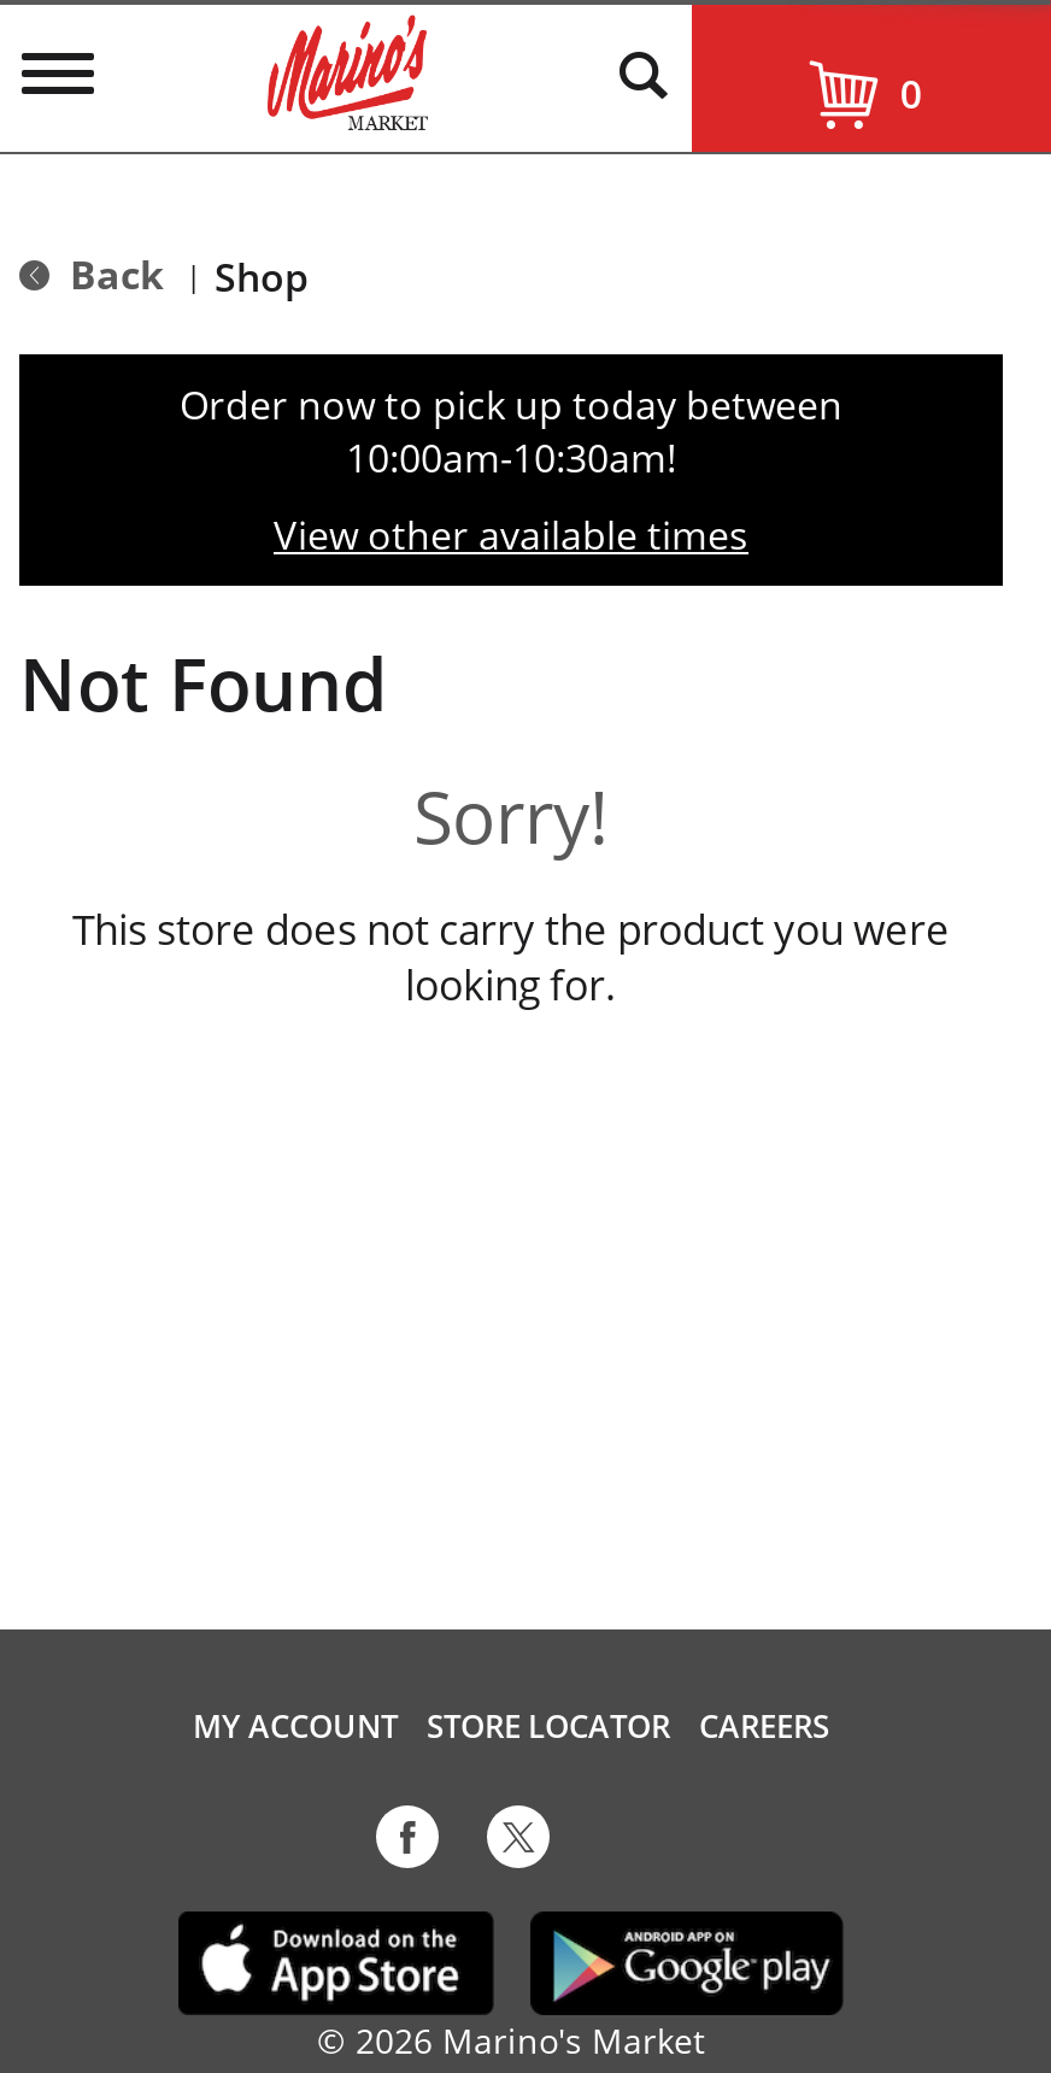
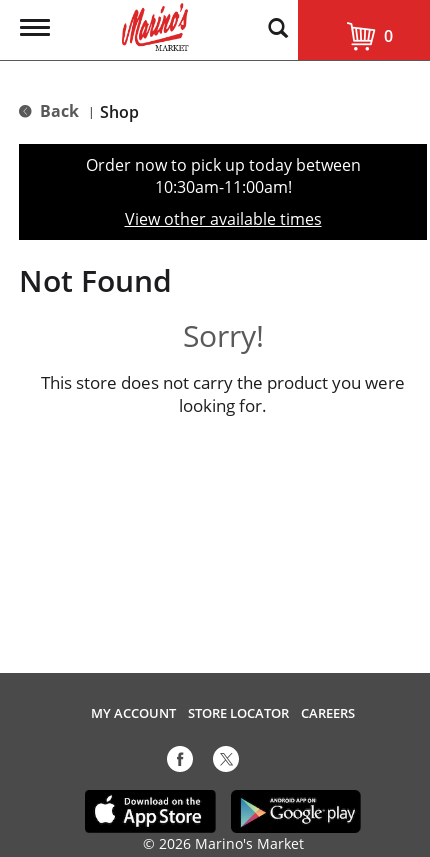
[346,431,676,485] 10:00am-10:30am! -> [154,176,291,198] 10:30am-11:00am!

